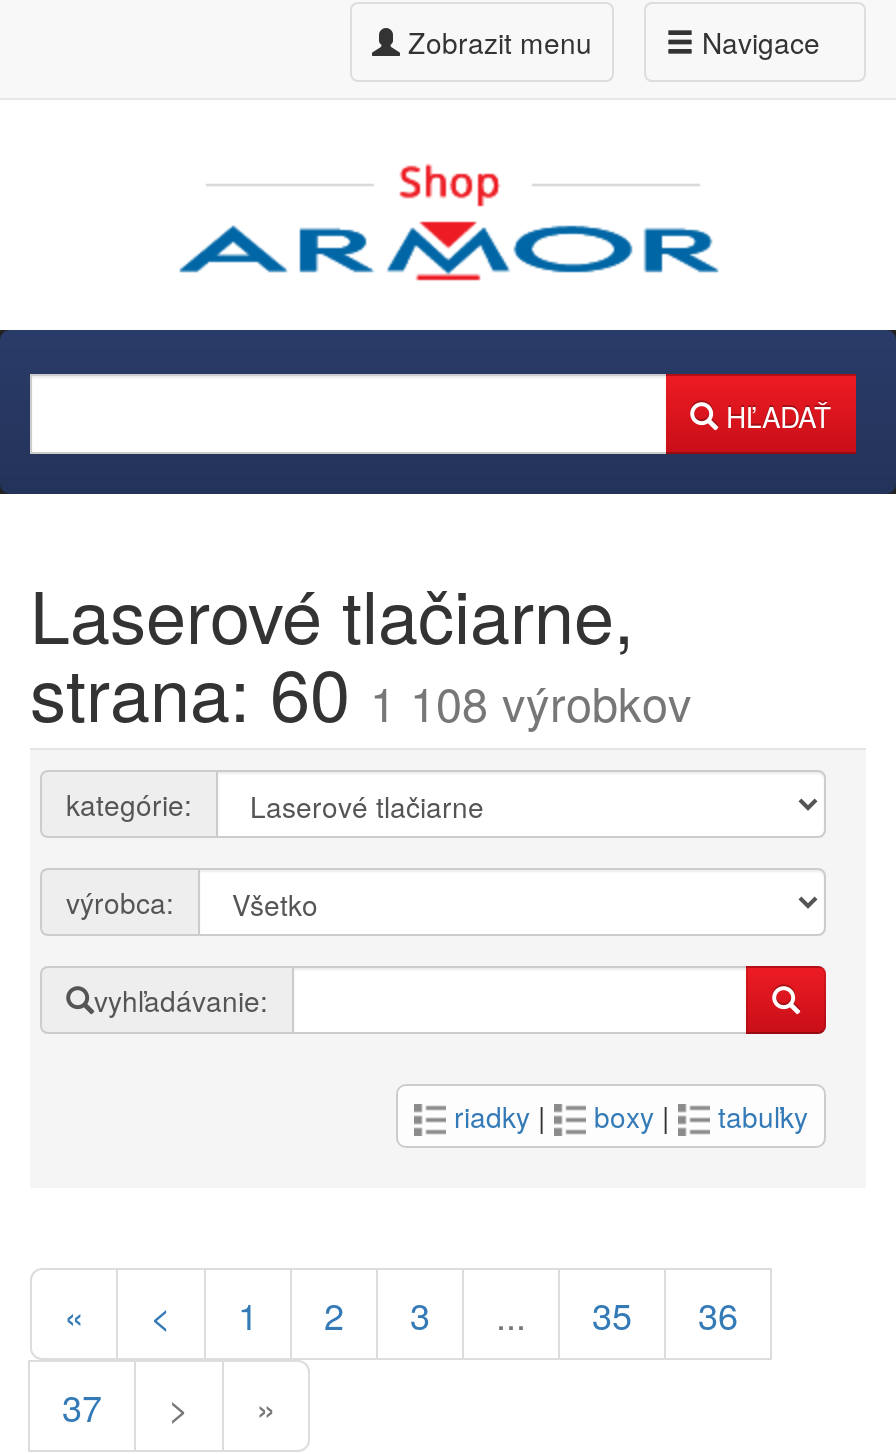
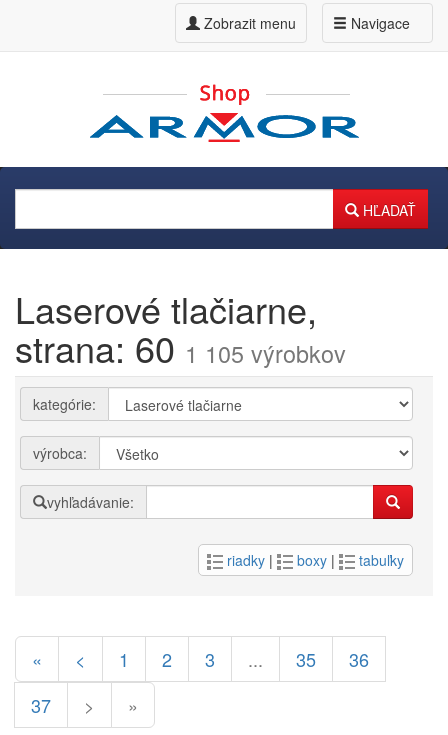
[30,640,692,742] strana: 601 108 výrobkov -> [15,322,346,373] strana: 601 105 výrobkov

